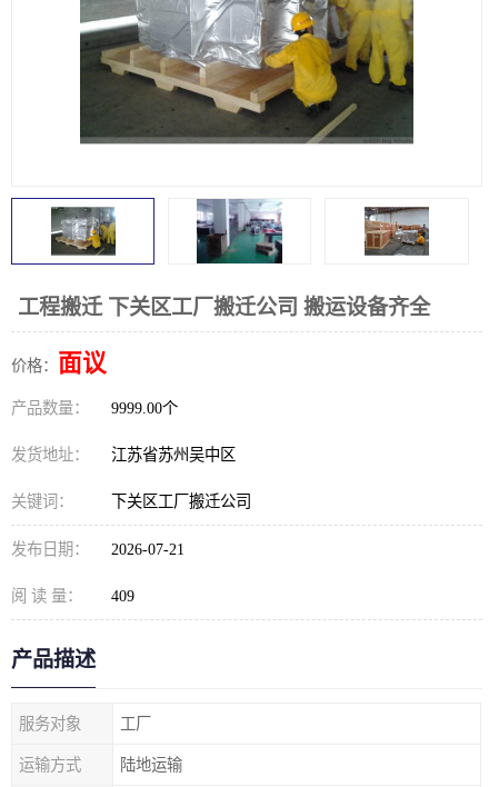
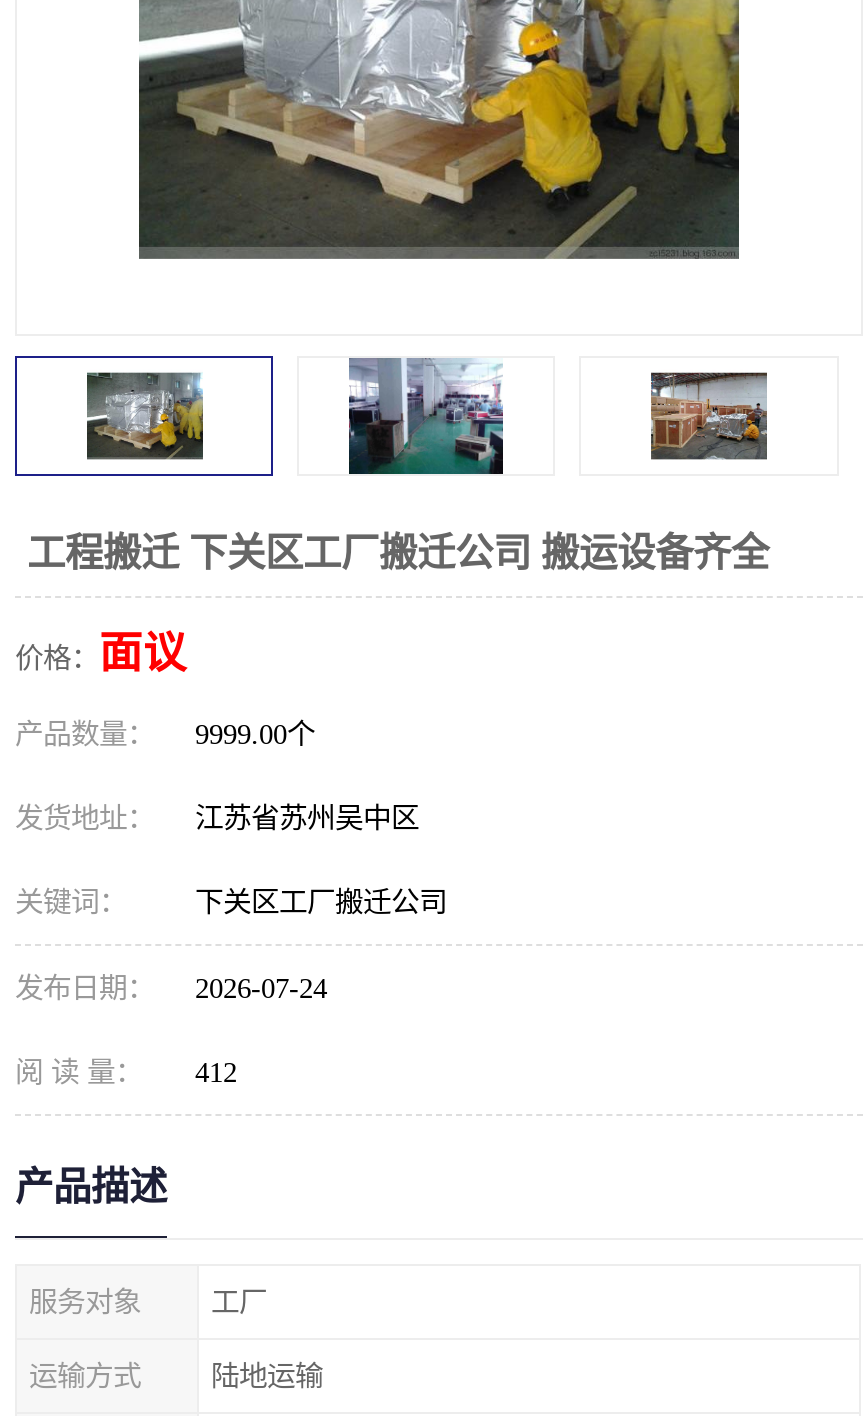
[11,540,184,558] 发布日期： 2026-07-21 -> [15,972,327,1004] 发布日期： 2026-07-24
[11,587,134,605] 阅 读 量： 409 -> [15,1056,237,1088] 阅 读 量： 412

